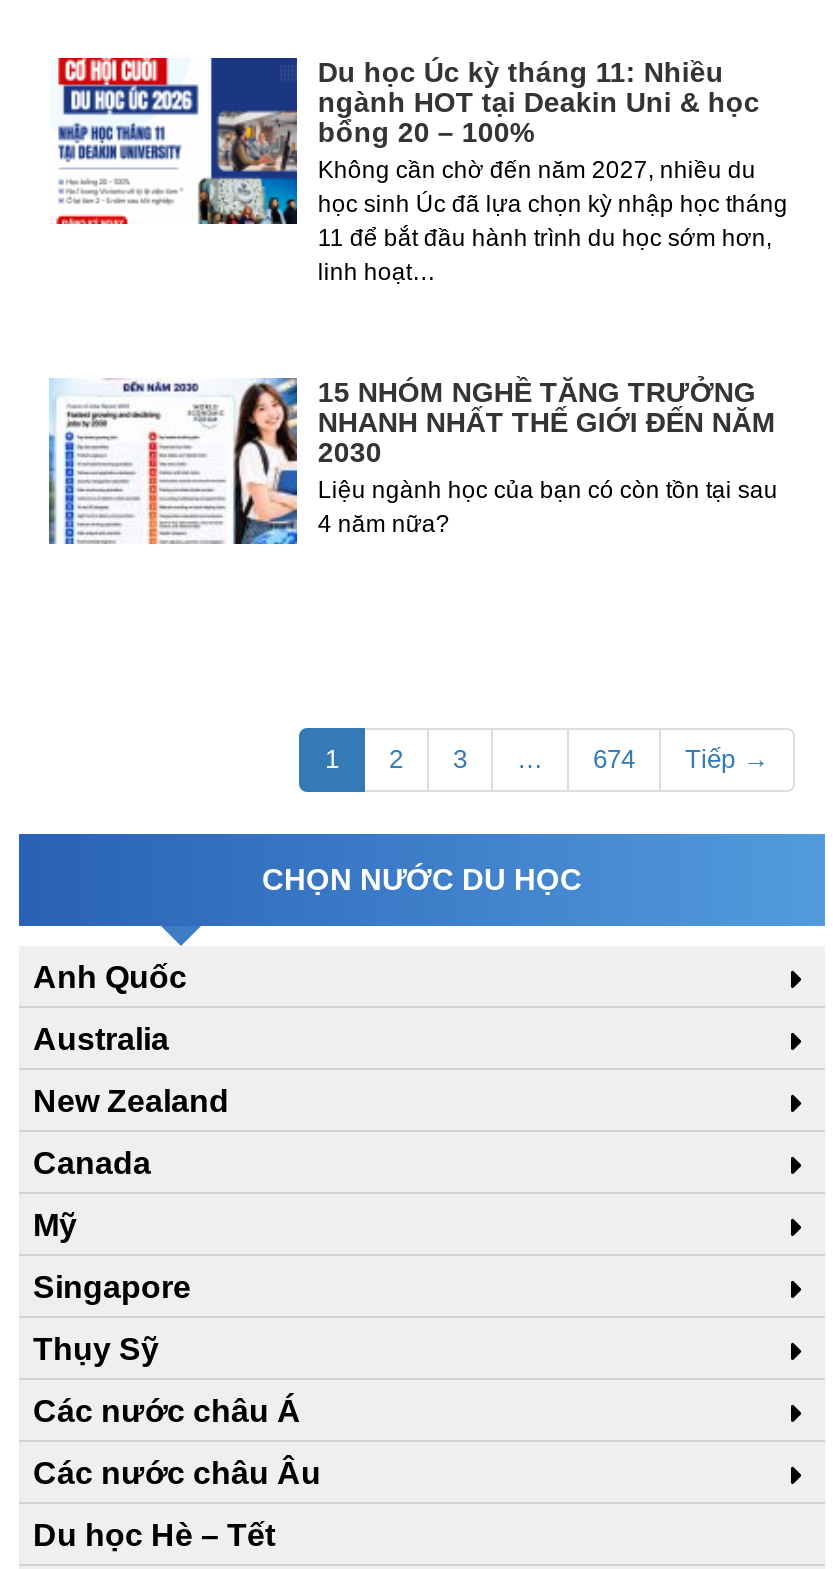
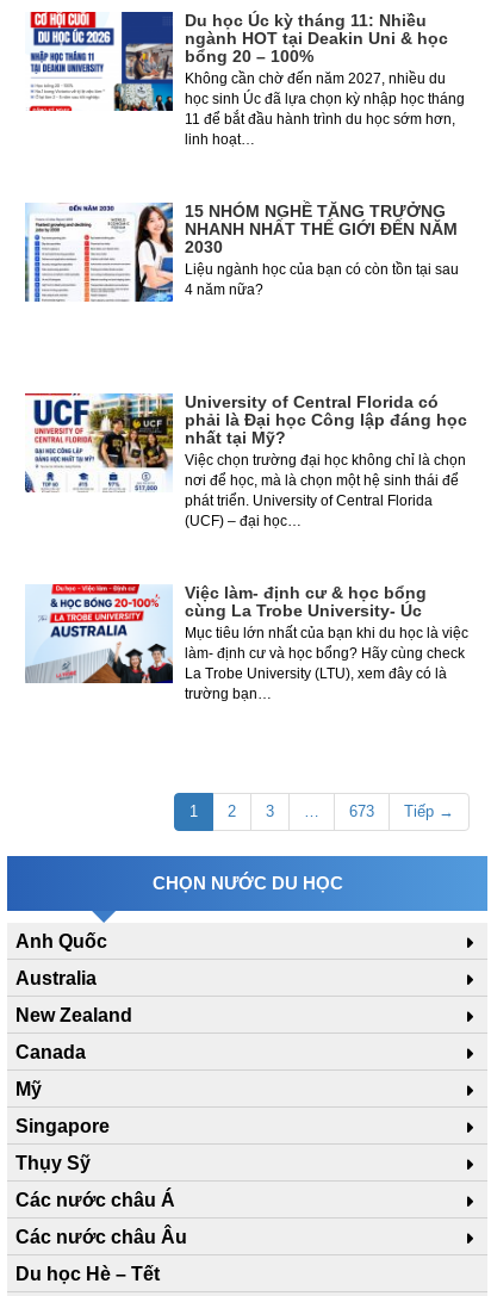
none -> [24,392,468,530] [image] | University of Central Florida có | phải là Đại học Công lập đáng học | nhất tại Mỹ? | Việc chọn trường đại học không chỉ là chọn | nơi để học, mà là chọn một hệ sinh thái để | phát triển. University of Central Florida | (UCF) – đại học…
none -> [25,583,469,703] [image] | Việc làm- định cư & học bổng | cùng La Trobe University- Úc | Mục tiêu lớn nhất của bạn khi du học là việc | làm- định cư và học bổng? Hãy cùng check | La Trobe University (LTU), xem đây có là | trường bạn…
[593,745,635,775] 674 -> [349,803,374,821] 673

